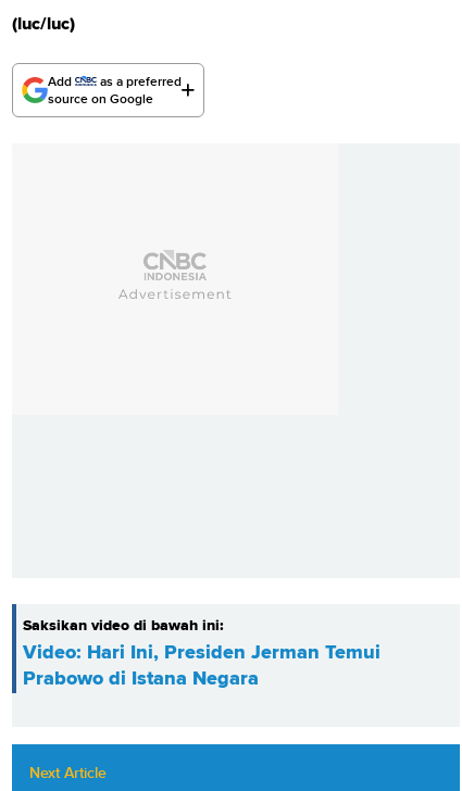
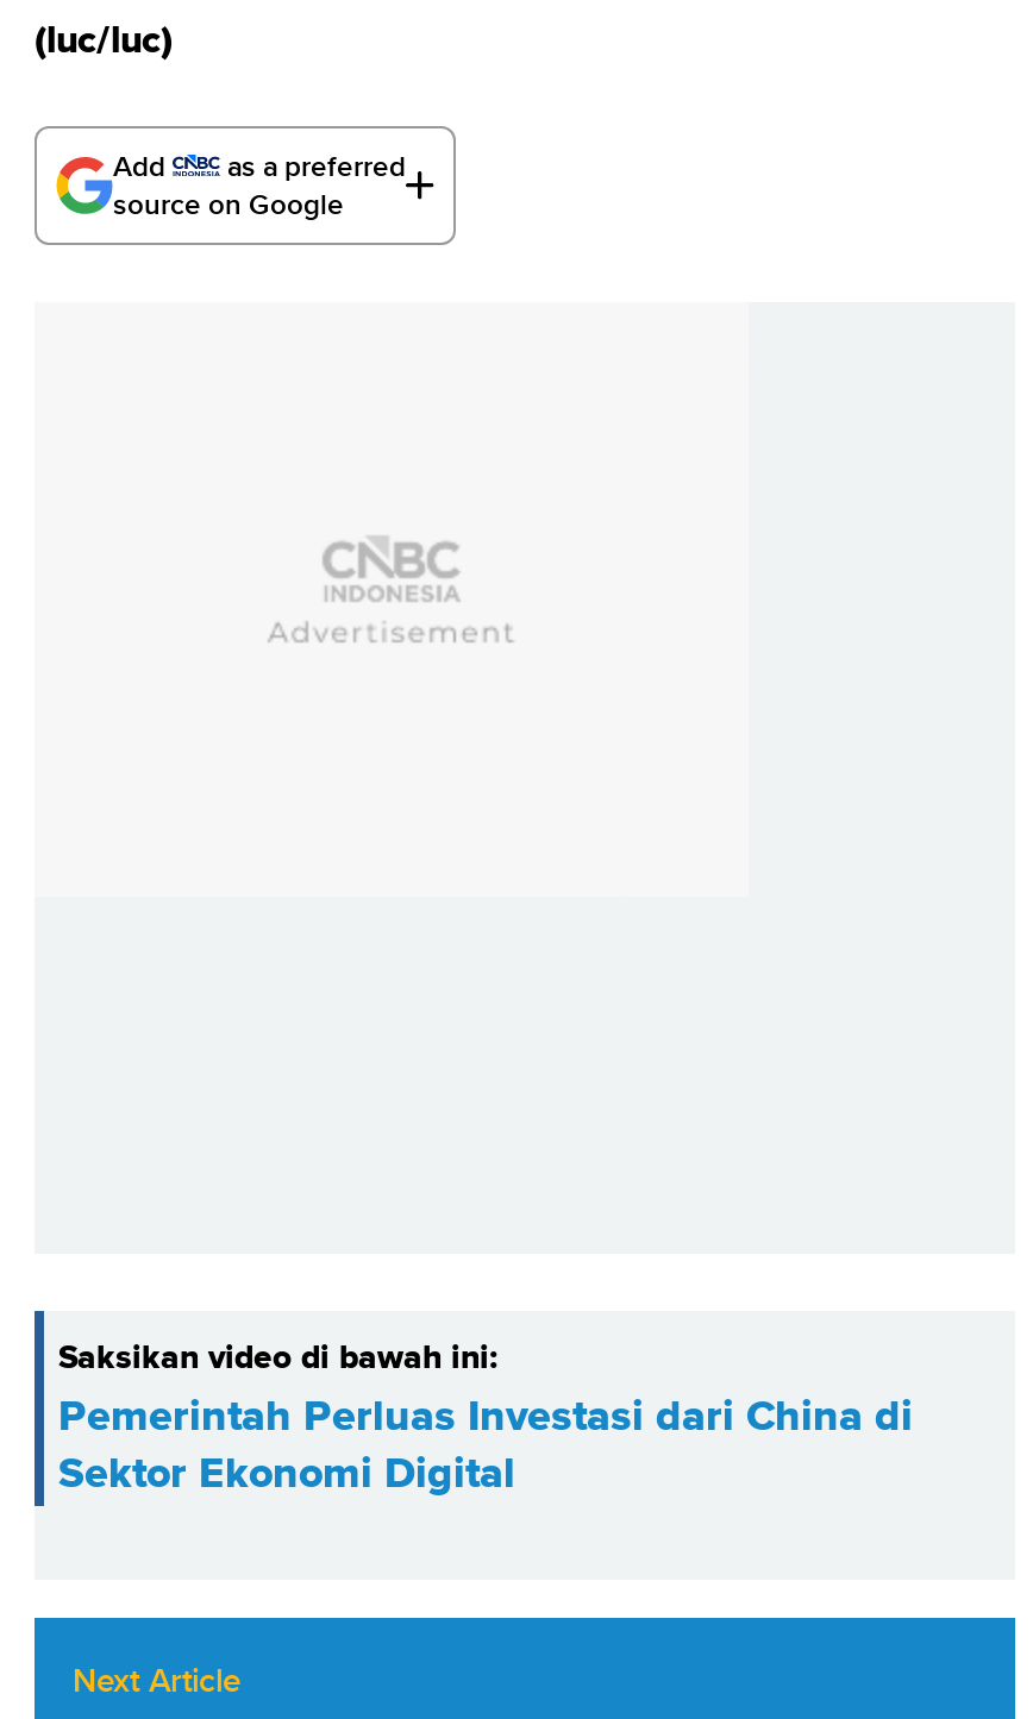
[23,638,380,692] Video: Hari Ini, Presiden Jerman Temui | Prabowo di Istana Negara -> [58,1385,913,1504] Pemerintah Perluas Investasi dari China di | Sektor Ekonomi Digital

